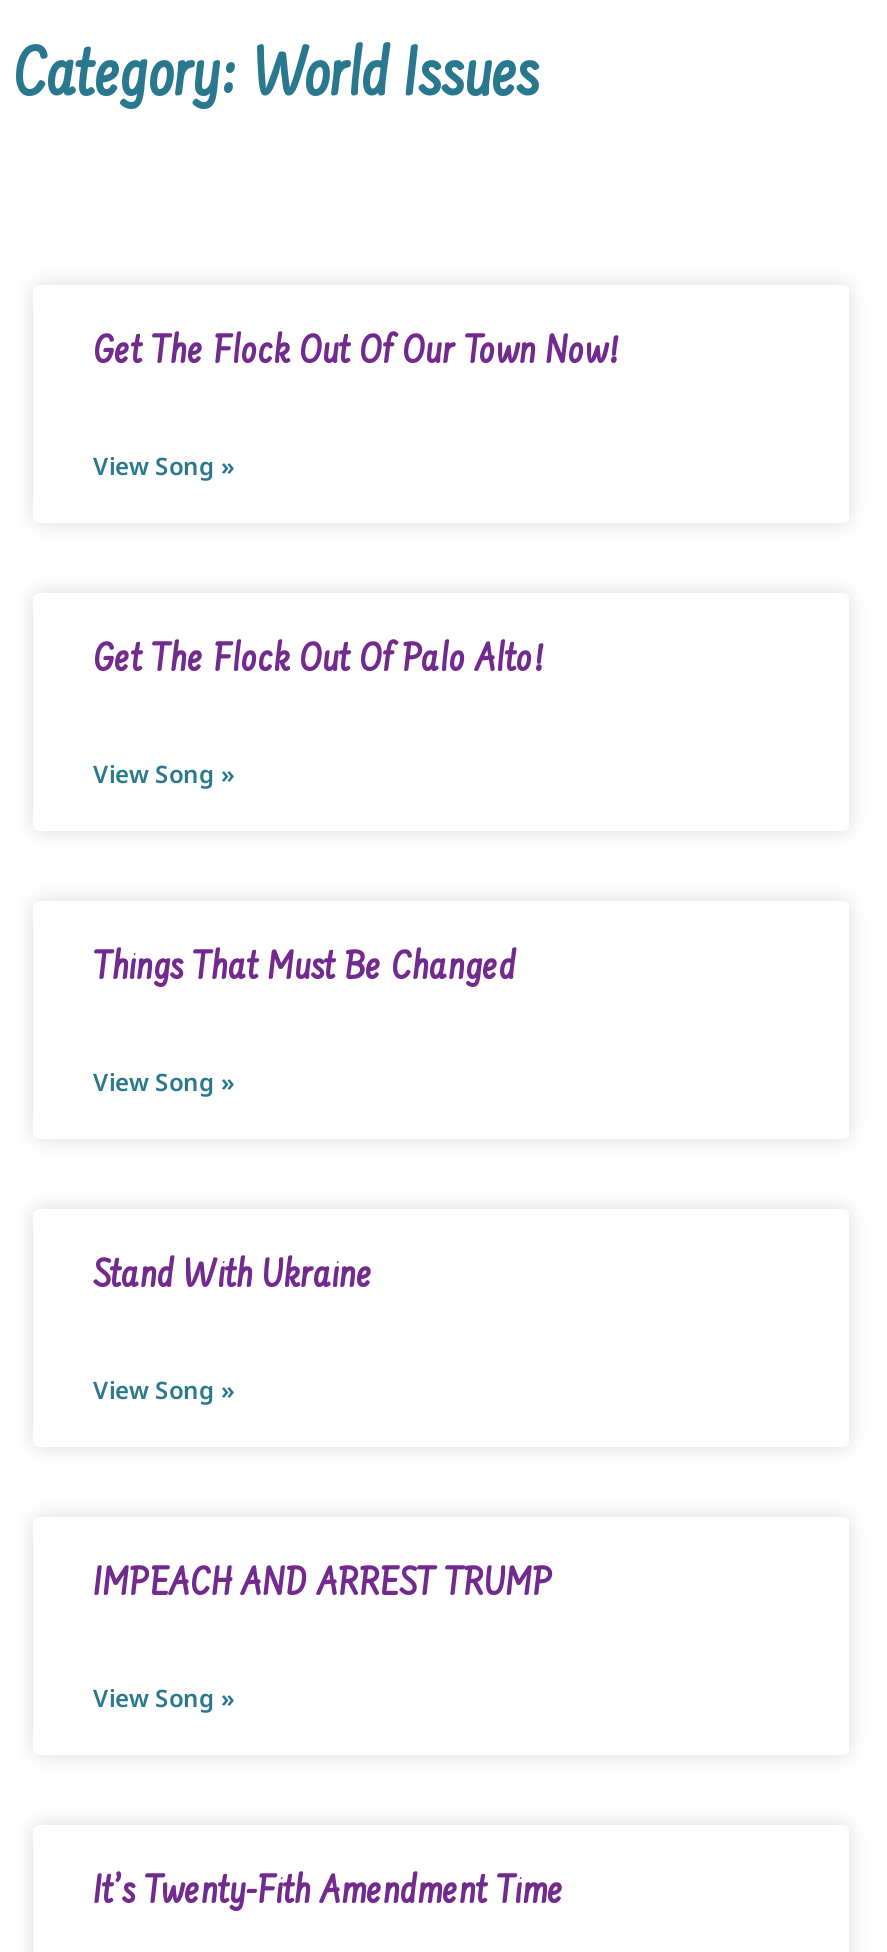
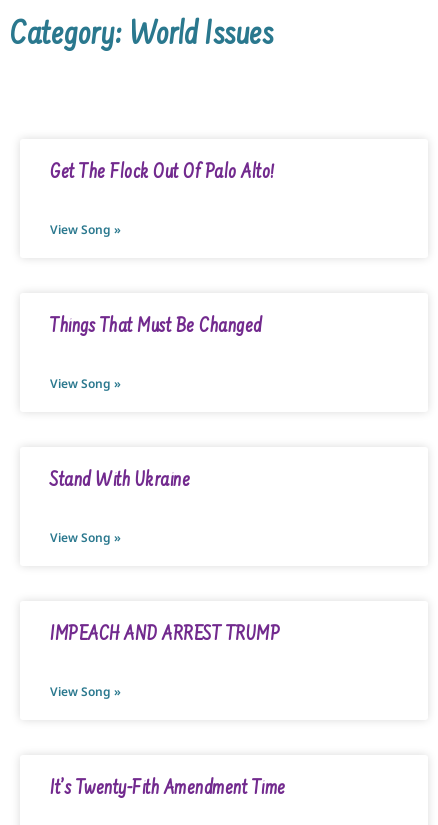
[93,333,617,483] Get The Flock Out Of Our Town Now! | View Song » -> none

